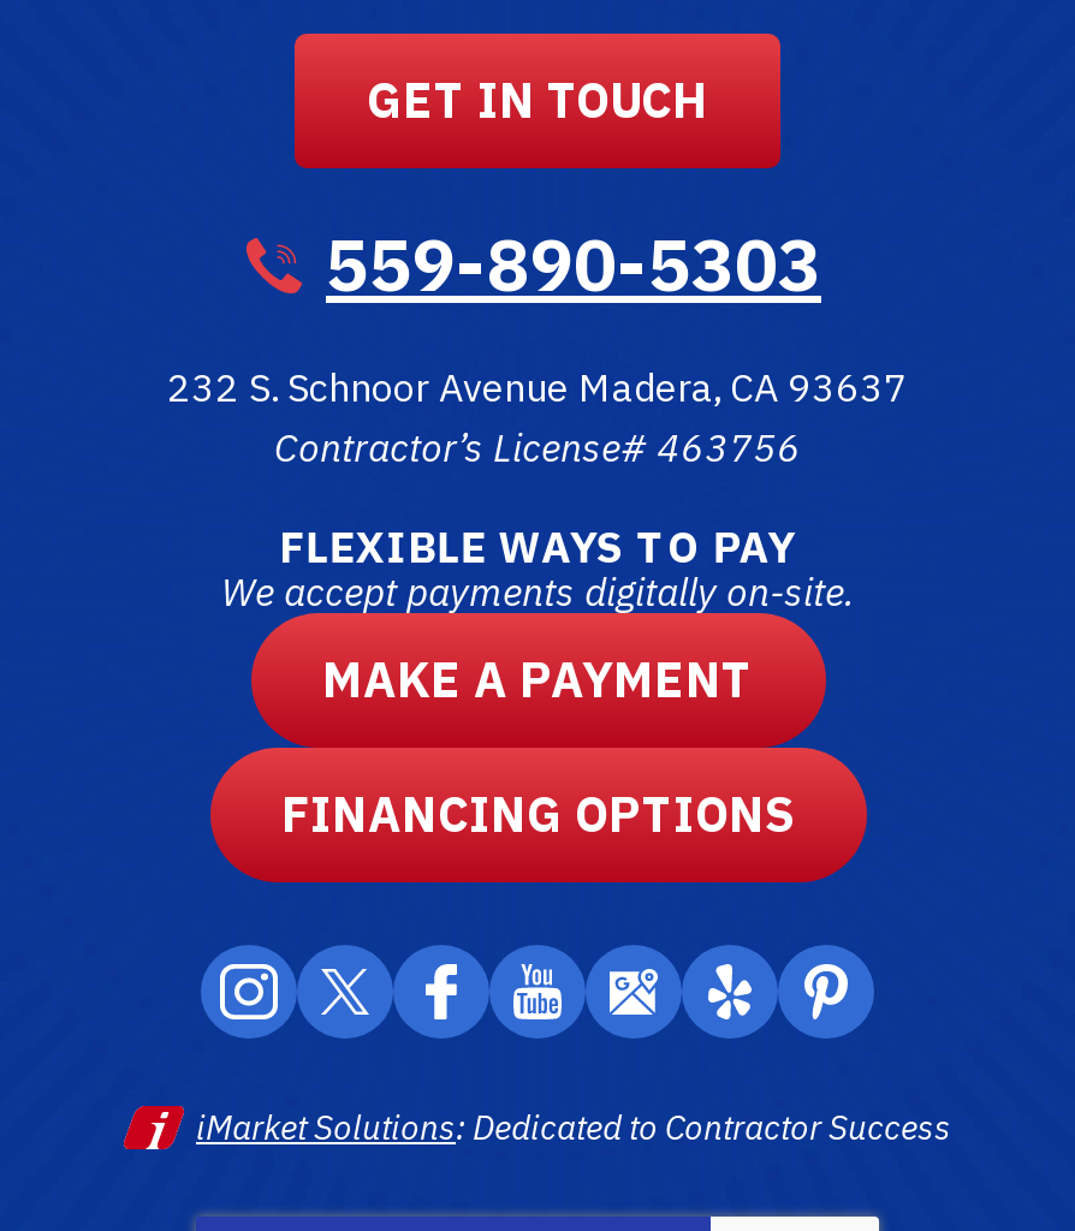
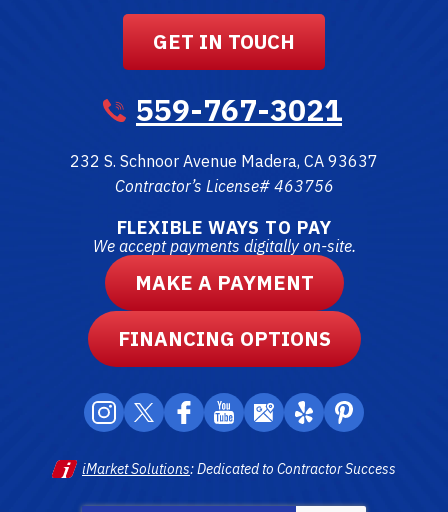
[326,216,821,309] 559-890-5303 -> [136,90,342,129] 559-767-3021

